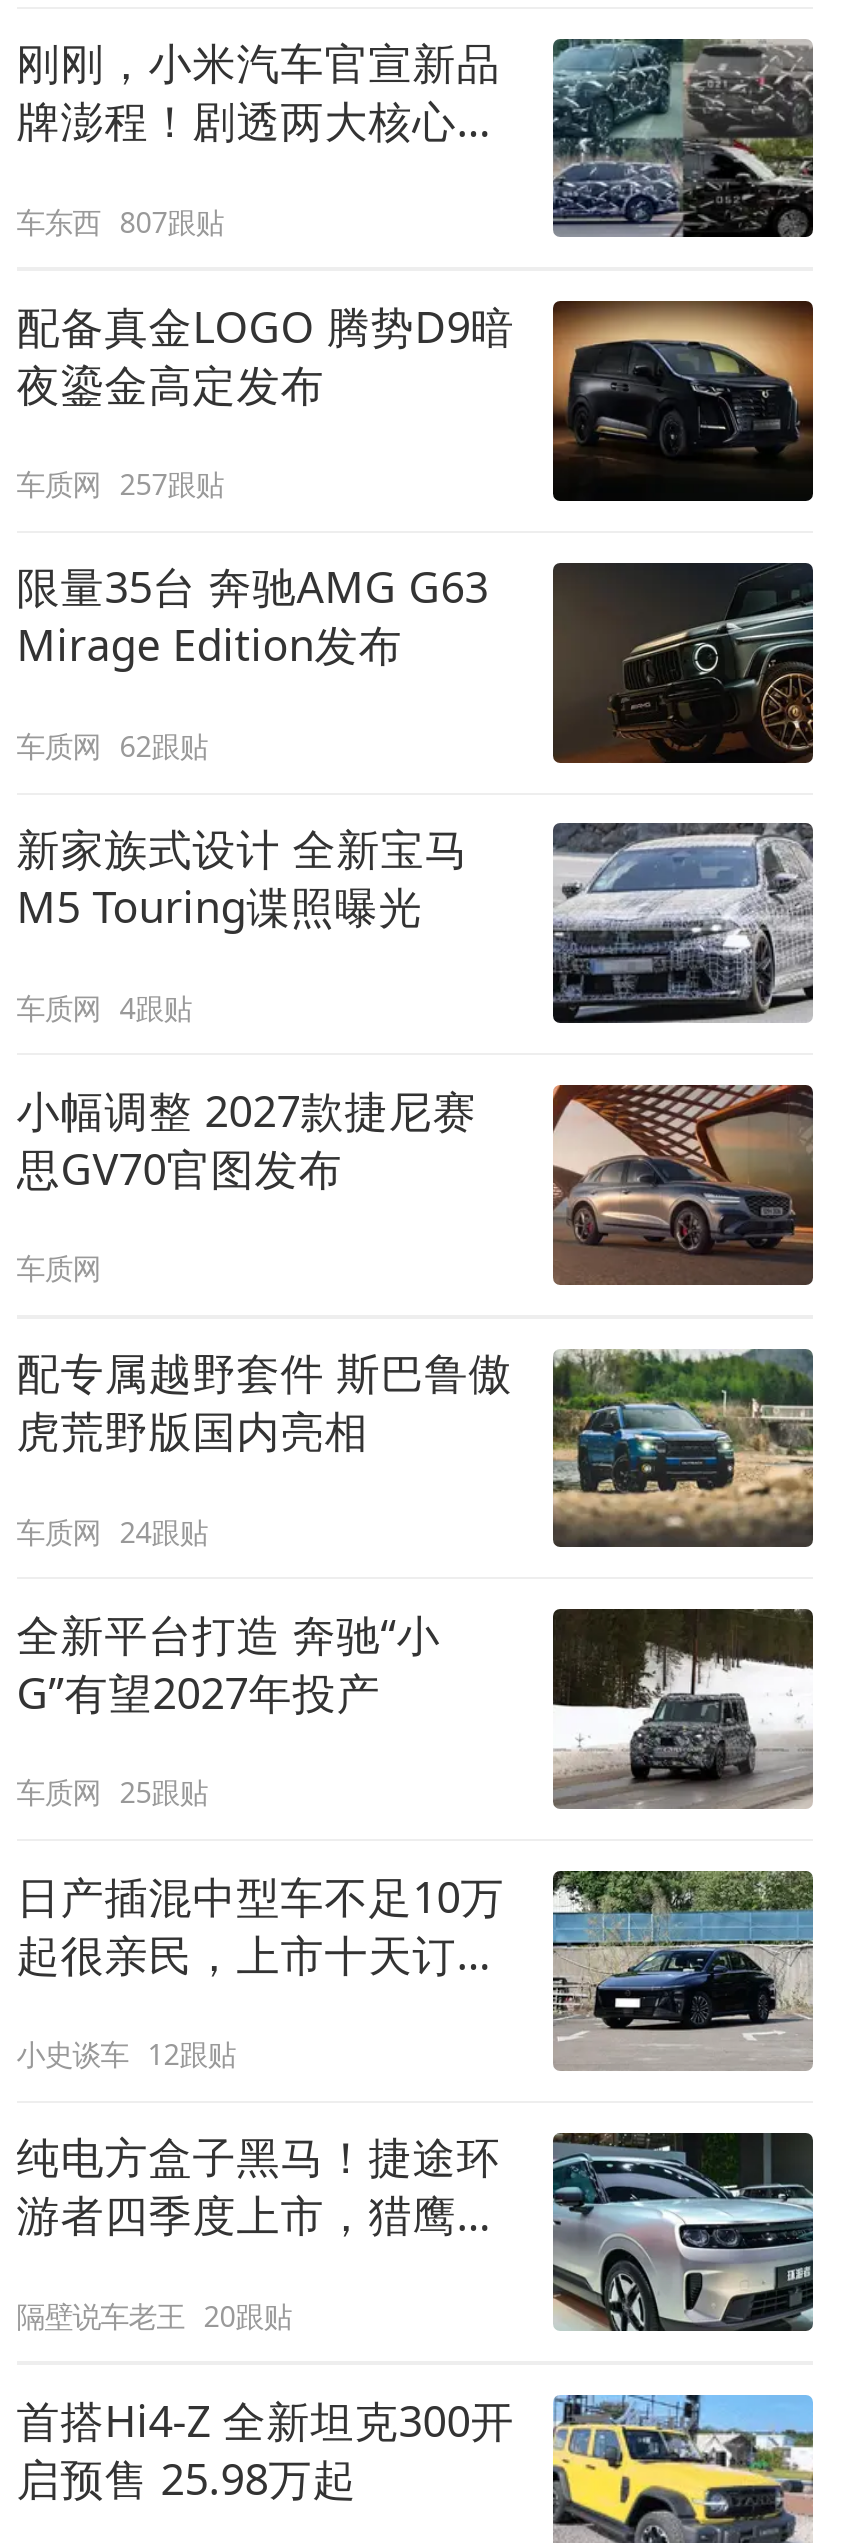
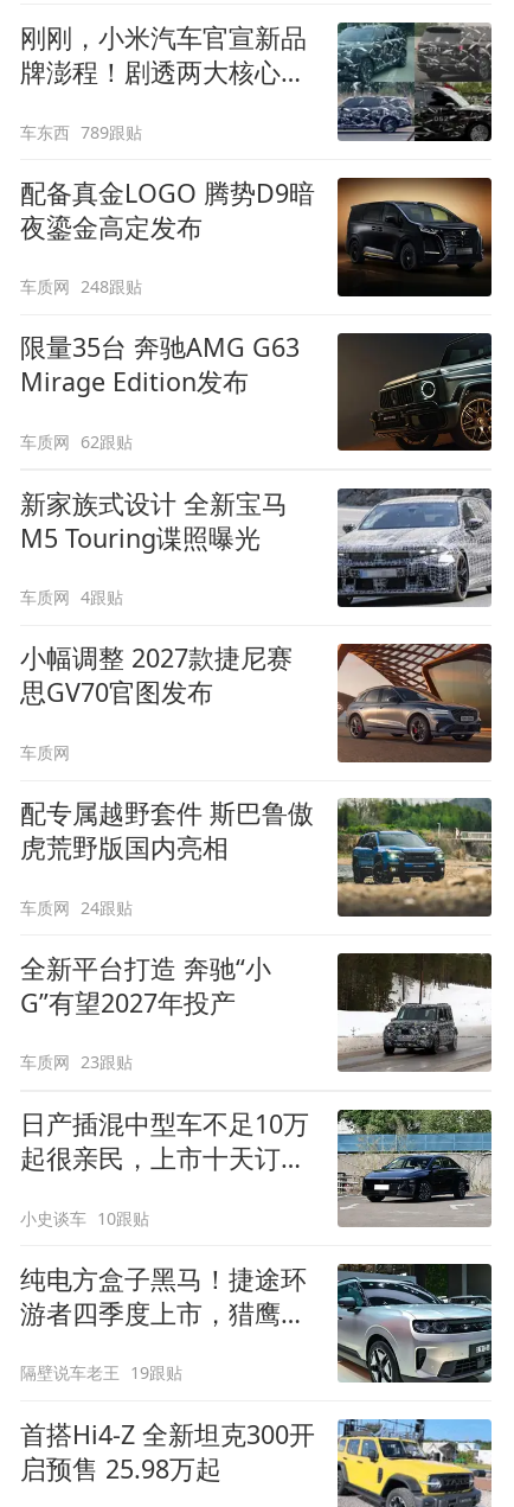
[16,202,224,240] 车东西 807跟贴 -> [20,120,142,143] 车东西 789跟贴
[16,465,224,503] 车质网 257跟贴 -> [20,275,142,298] 车质网 248跟贴
[16,1773,208,1811] 车质网 25跟贴 -> [20,1051,133,1073] 车质网 23跟贴
[16,2035,236,2073] 小史谈车 12跟贴 -> [20,1207,150,1229] 小史谈车 10跟贴
[16,2296,292,2334] 隔壁说车老王 20跟贴 -> [20,1362,183,1384] 隔壁说车老王 19跟贴

